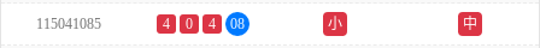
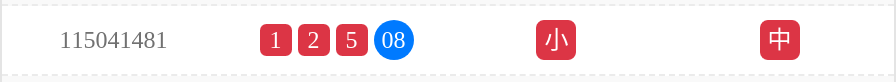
[36,16,101,32] 115041085 -> [60,26,168,54] 115041481
[162,16,170,32] 4 -> [270,26,282,54] 1
[185,16,193,32] 0 -> [308,26,320,54] 2
[208,16,216,32] 4 -> [346,26,358,54] 5

